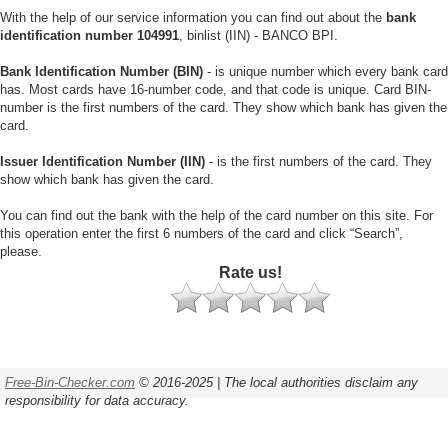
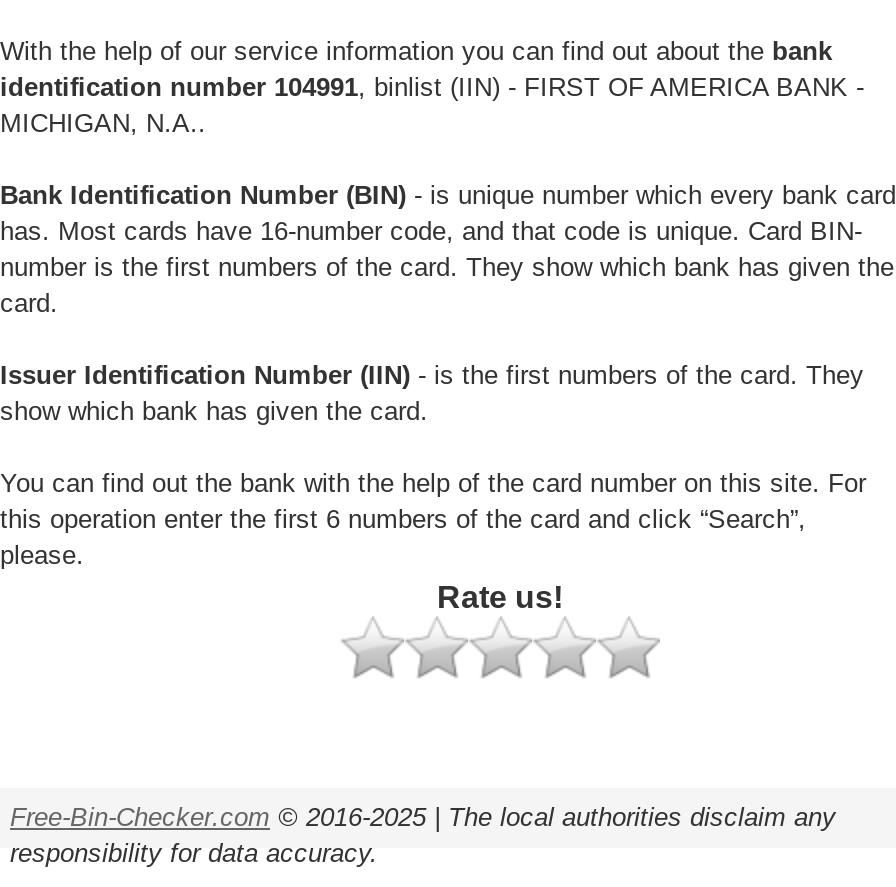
[0,28,338,43] identification number 104991, binlist (IIN) - BANCO BPI. -> [0,72,864,138] identification number 104991, binlist (IIN) - FIRST OF AMERICA BANK - | MICHIGAN, N.A..

